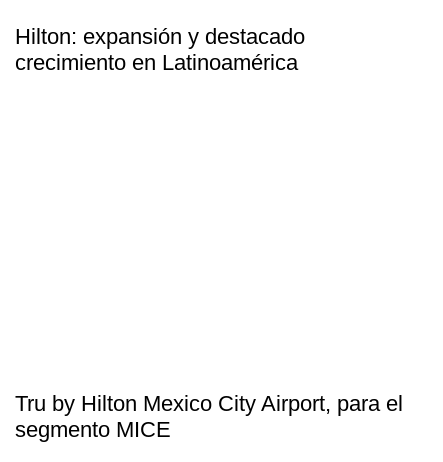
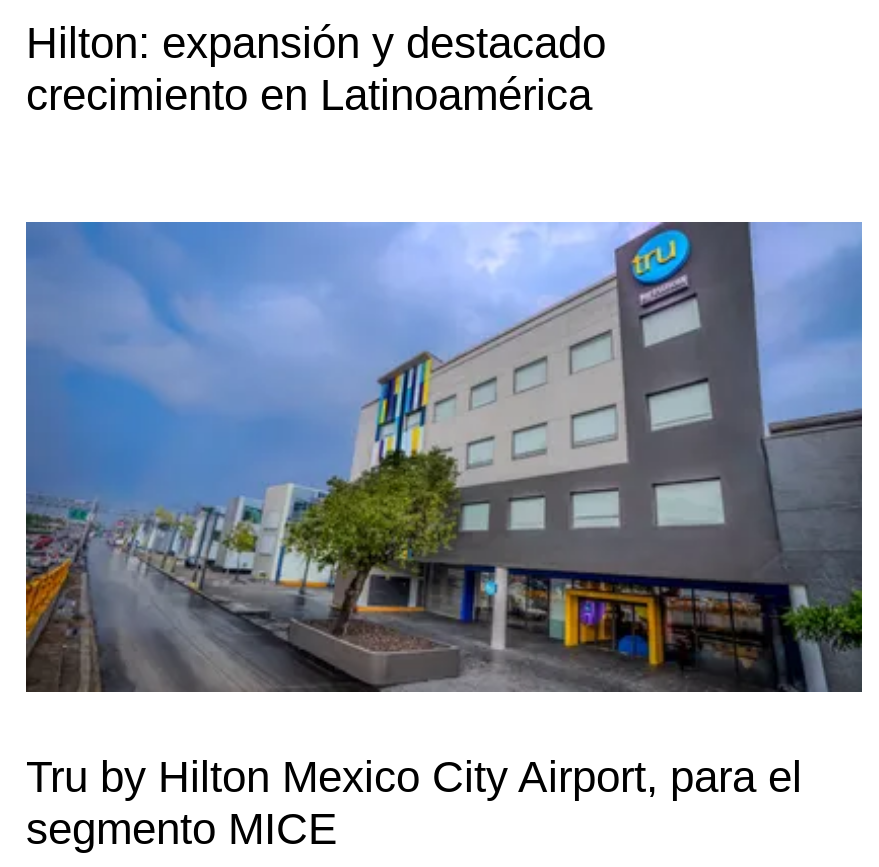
none -> [24,220,864,694] [image]

